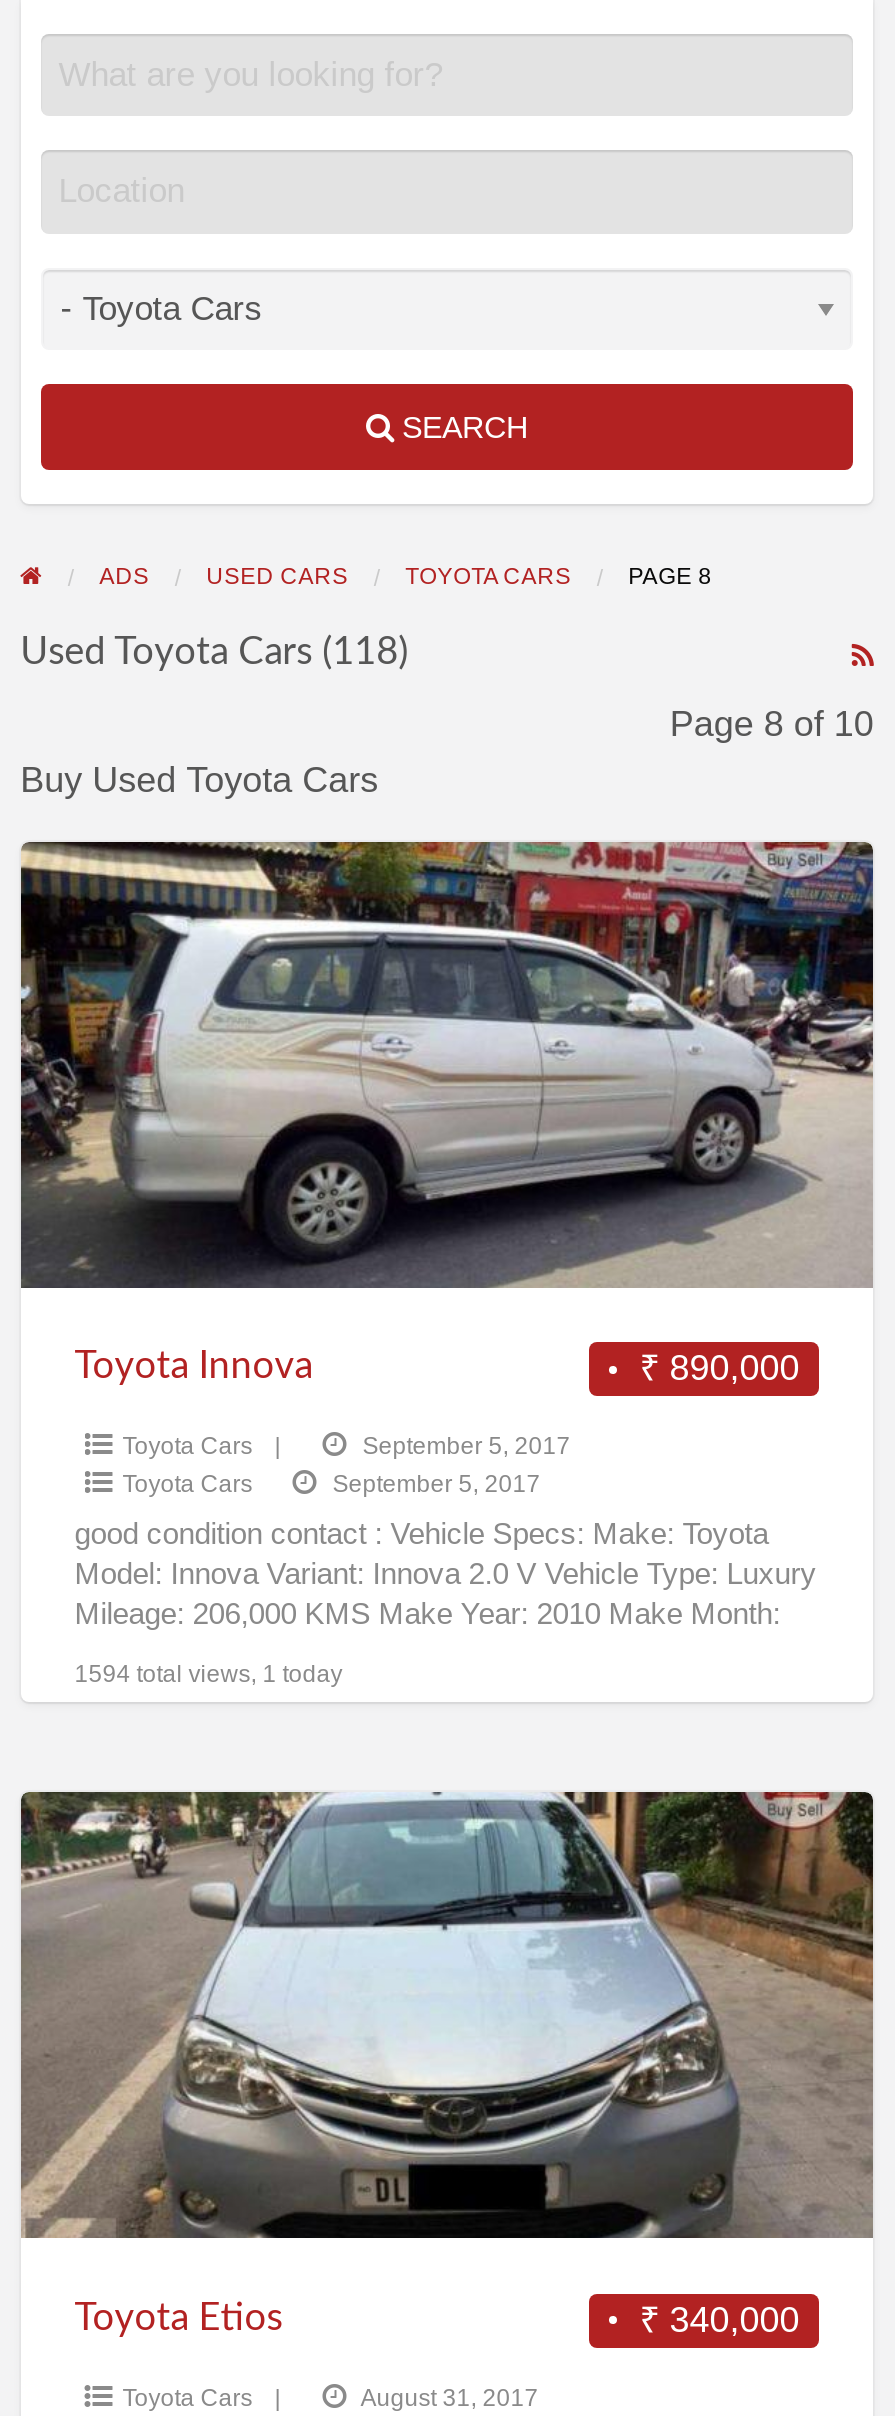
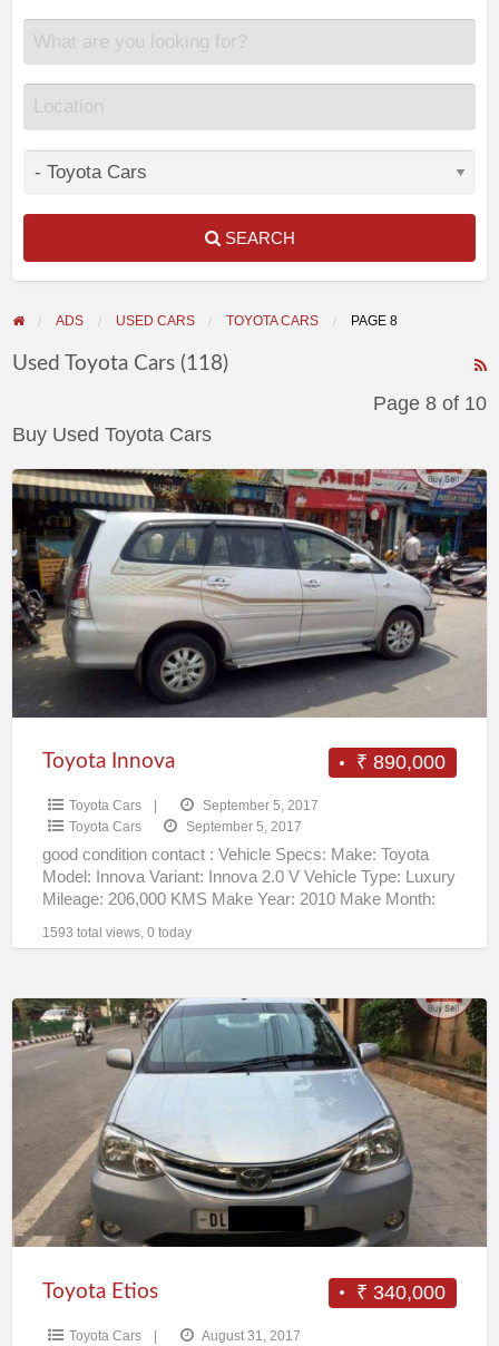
[74,1660,342,1688] 1594 total views, 1 today -> [42,925,191,941] 1593 total views, 0 today

